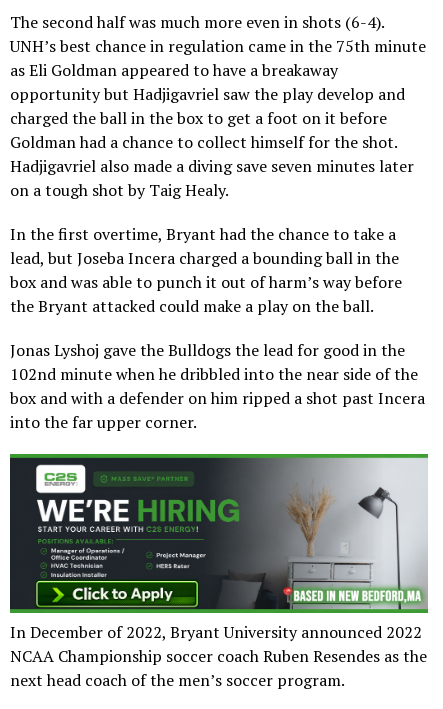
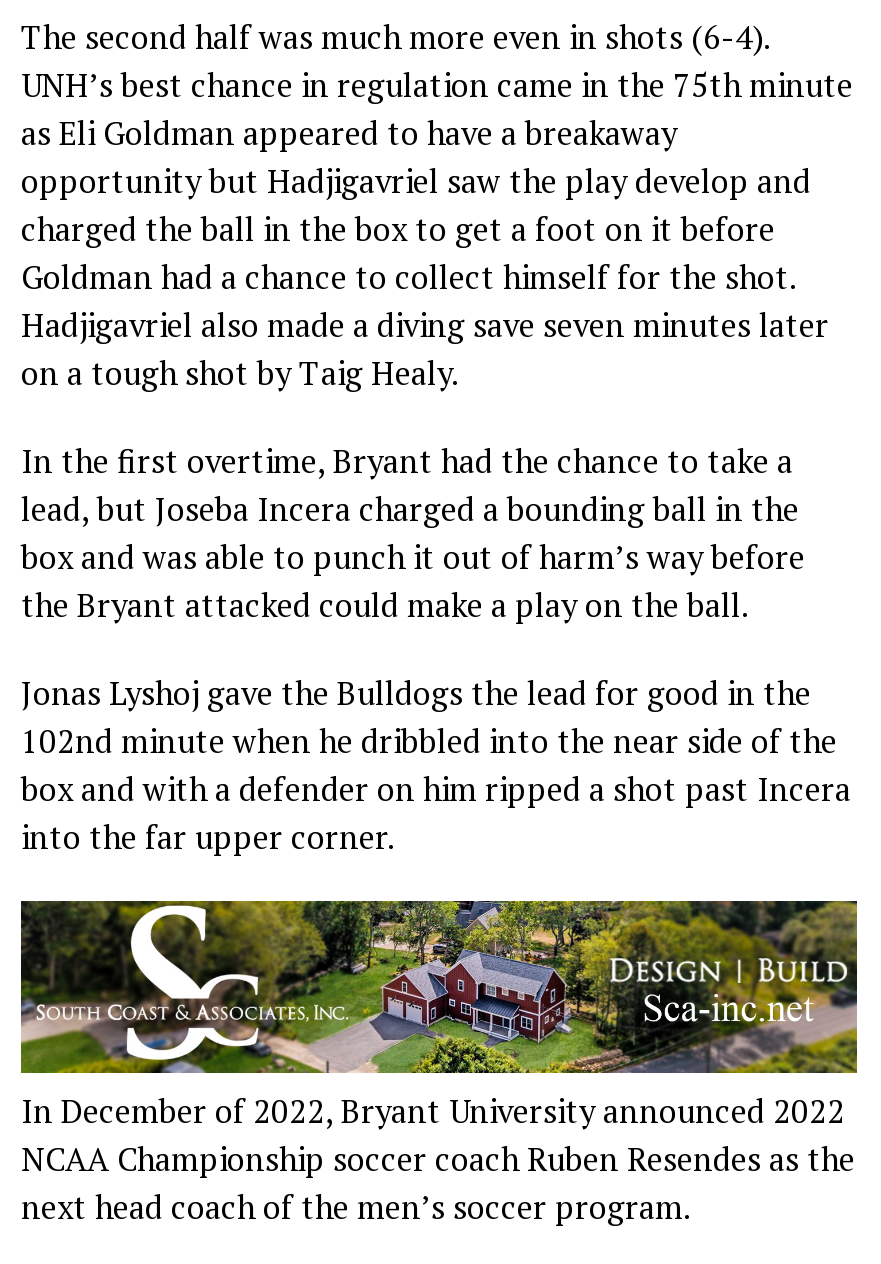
[9,453,429,614] [image] -> [19,899,859,1075] [image]

